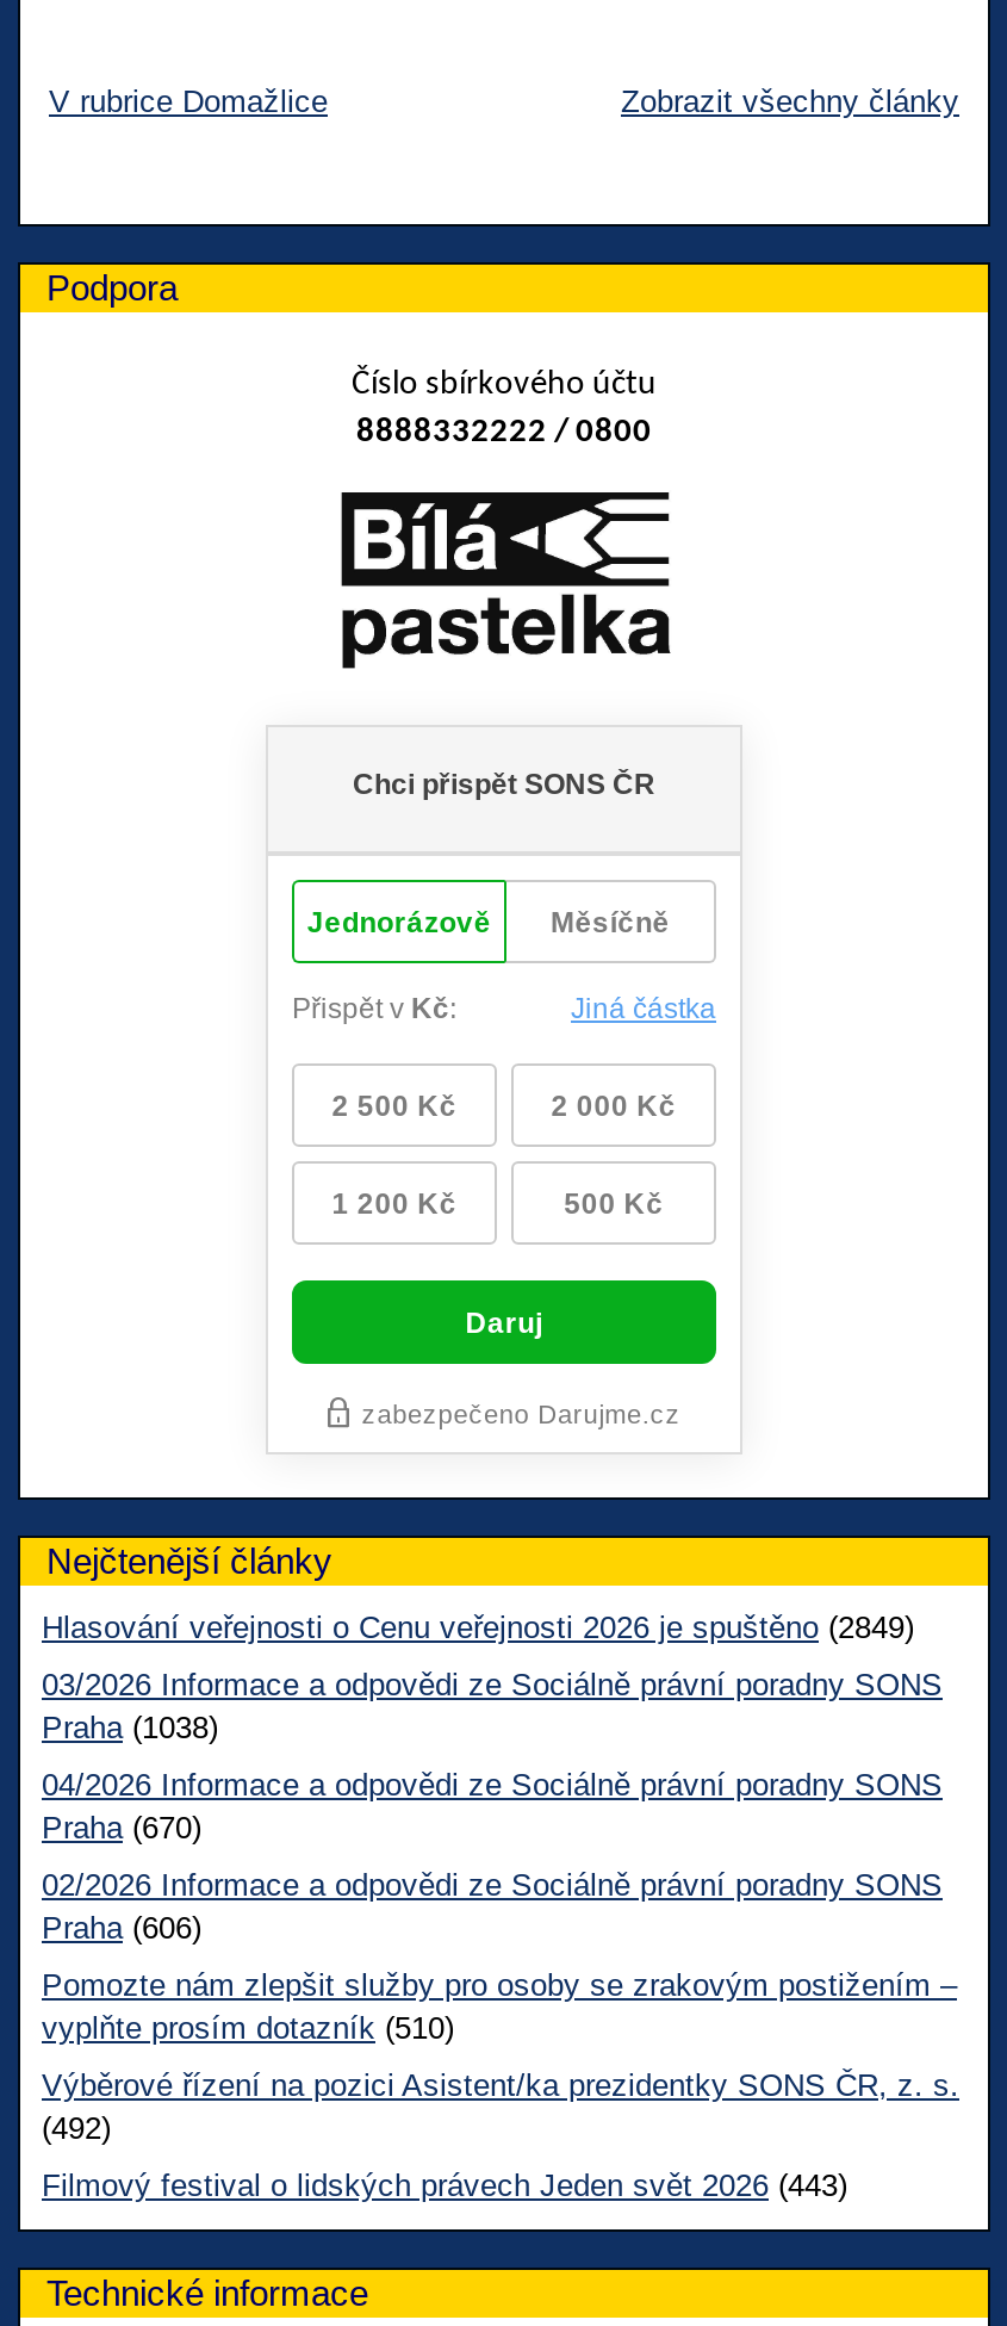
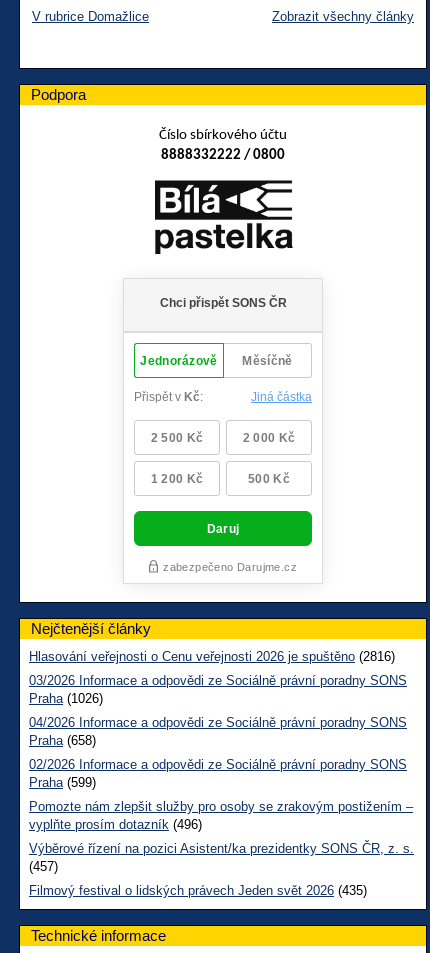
[42,1610,914,1646] Hlasování veřejnosti o Cenu veřejnosti 2026 je spuštěno (2849) -> [29,649,395,664] Hlasování veřejnosti o Cenu veřejnosti 2026 je spuštěno (2816)
[42,1710,218,1746] Praha (1038) -> [29,691,103,706] Praha (1026)
[42,1810,201,1846] Praha (670) -> [29,733,96,748] Praha (658)
[42,1911,201,1946] Praha (606) -> [29,775,96,790] Praha (599)
[42,2011,454,2047] vyplňte prosím dotazník (510) -> [29,817,202,832] vyplňte prosím dotazník (496)
[42,2111,111,2147] (492) -> [29,859,58,874] (457)
[42,2168,847,2204] Filmový festival o lidských právech Jeden svět 2026 (443) -> [29,883,367,898] Filmový festival o lidských právech Jeden svět 2026 (435)

